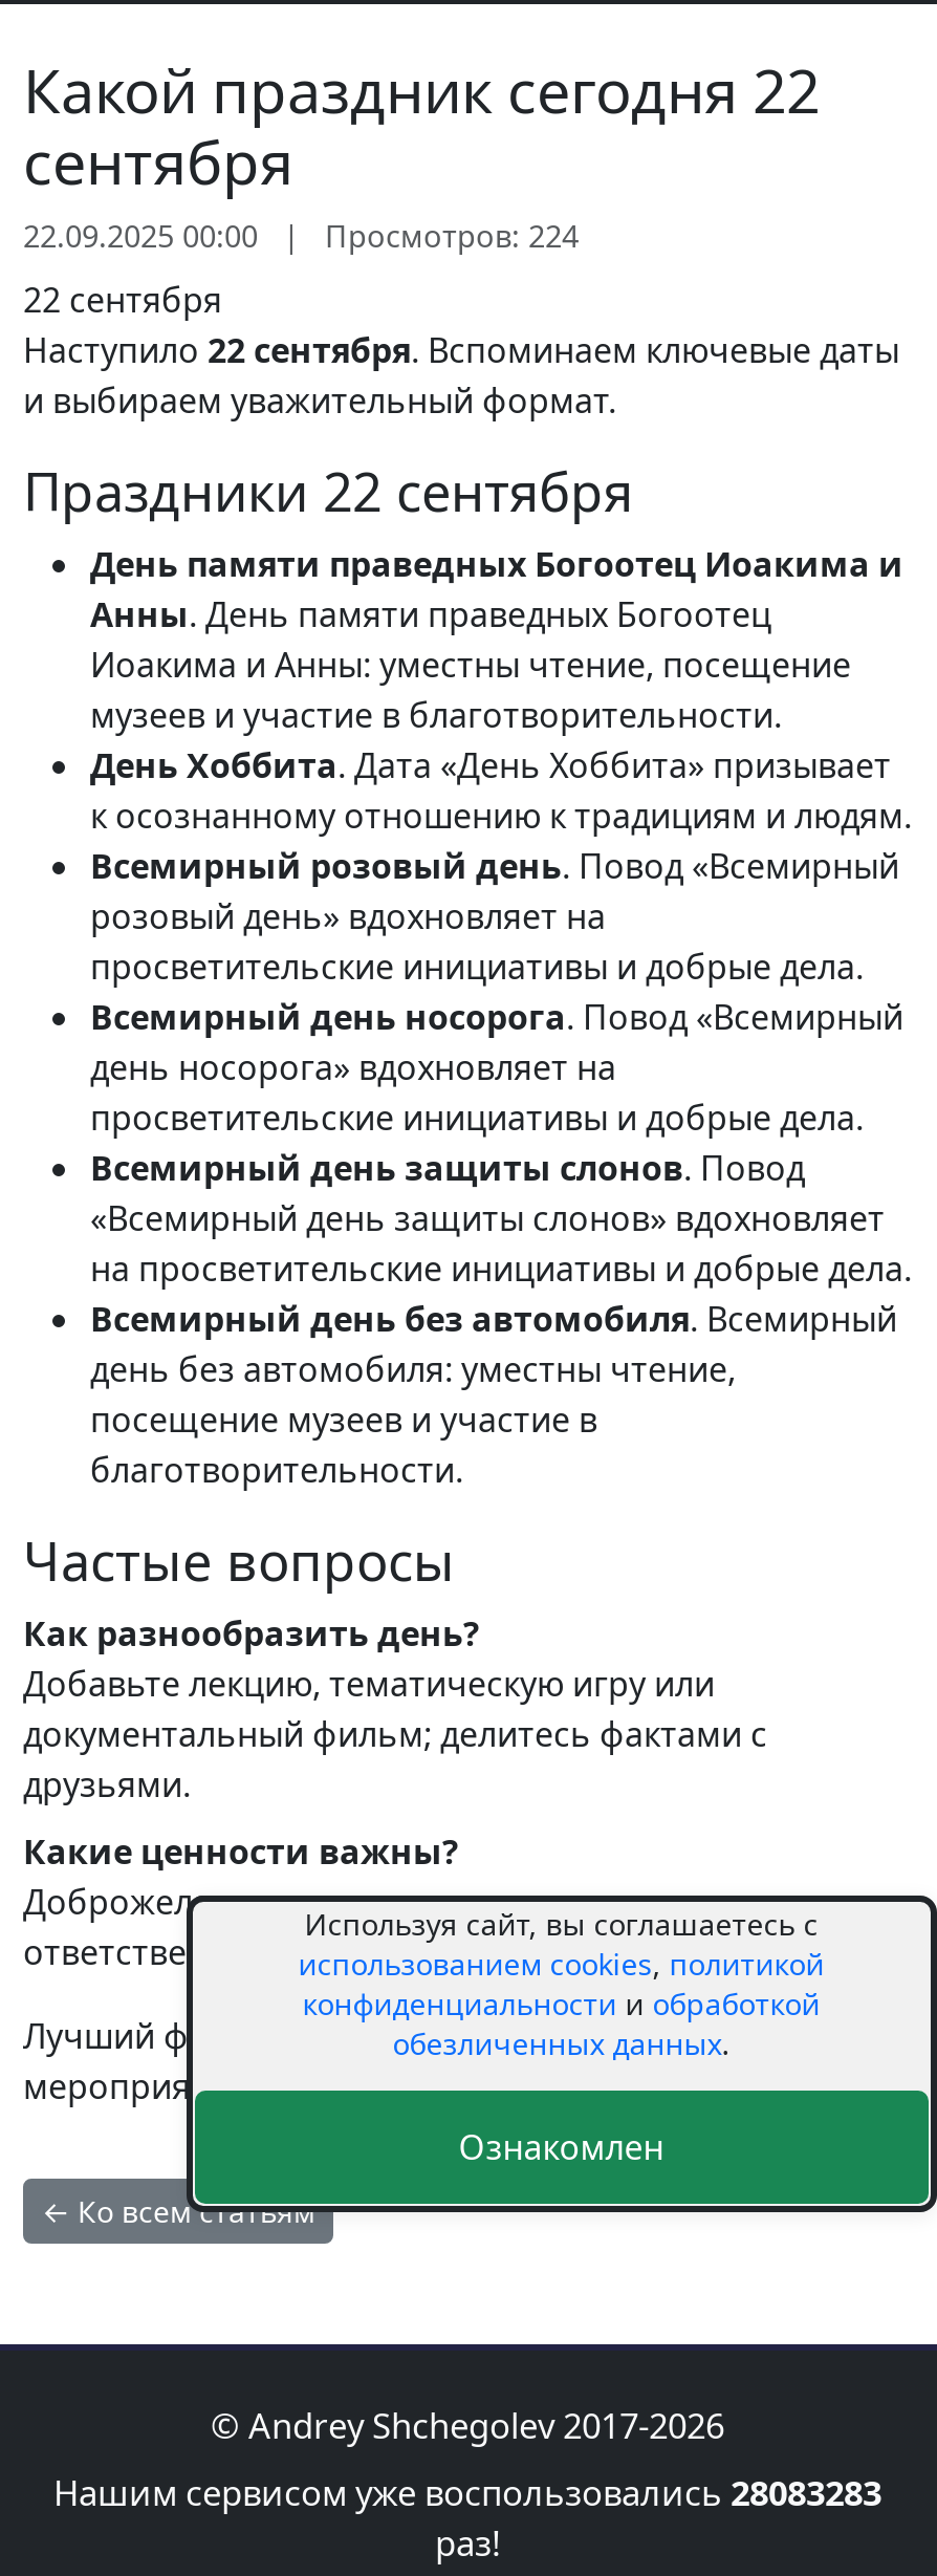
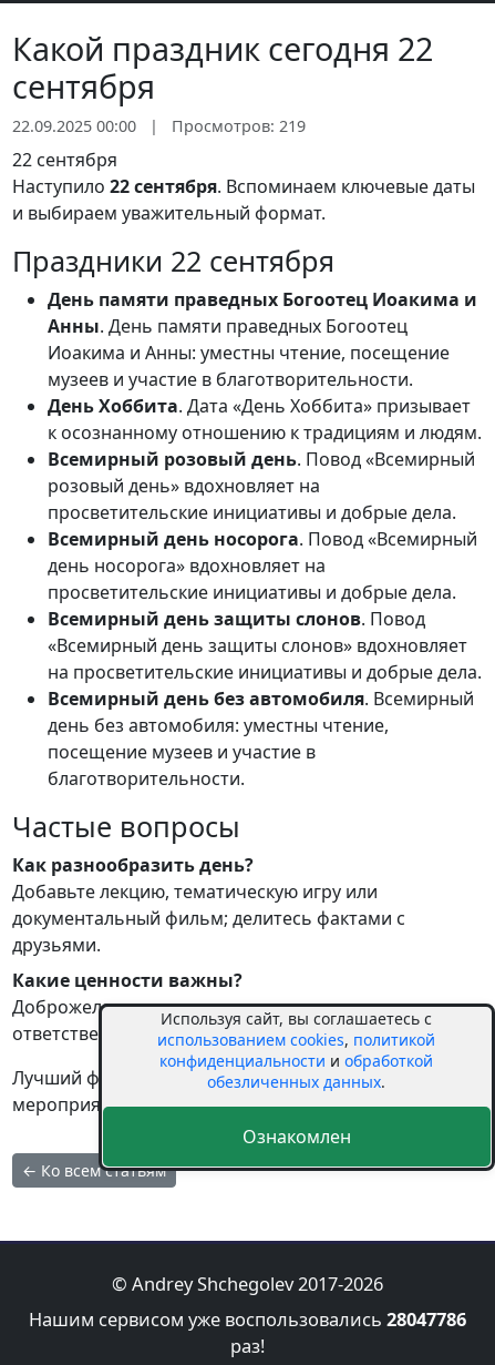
[325,216,579,256] Просмотров: 224 -> [172,115,306,136] Просмотров: 219
[53,2468,881,2516] Нашим сервисом уже воспользовались 28083283 -> [28,1306,466,1332] Нашим сервисом уже воспользовались 28047786

